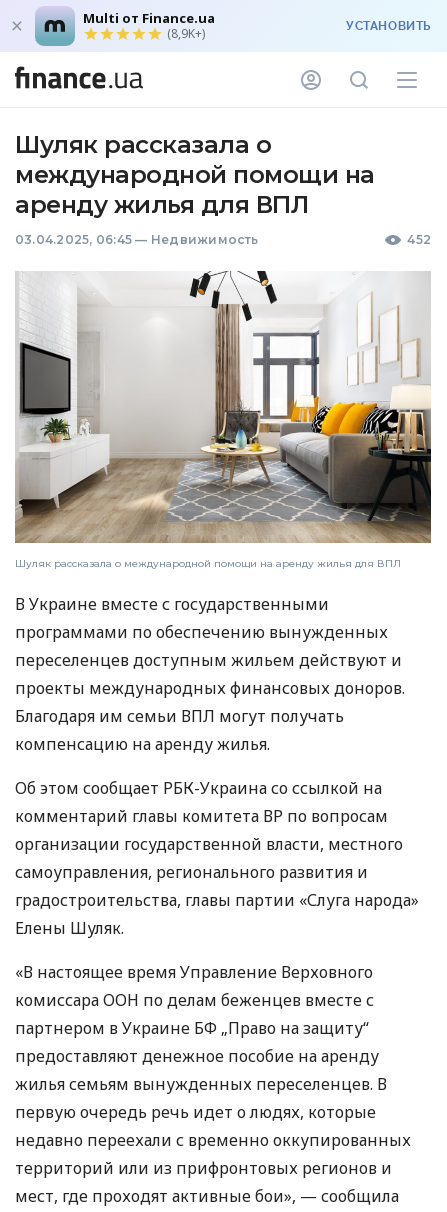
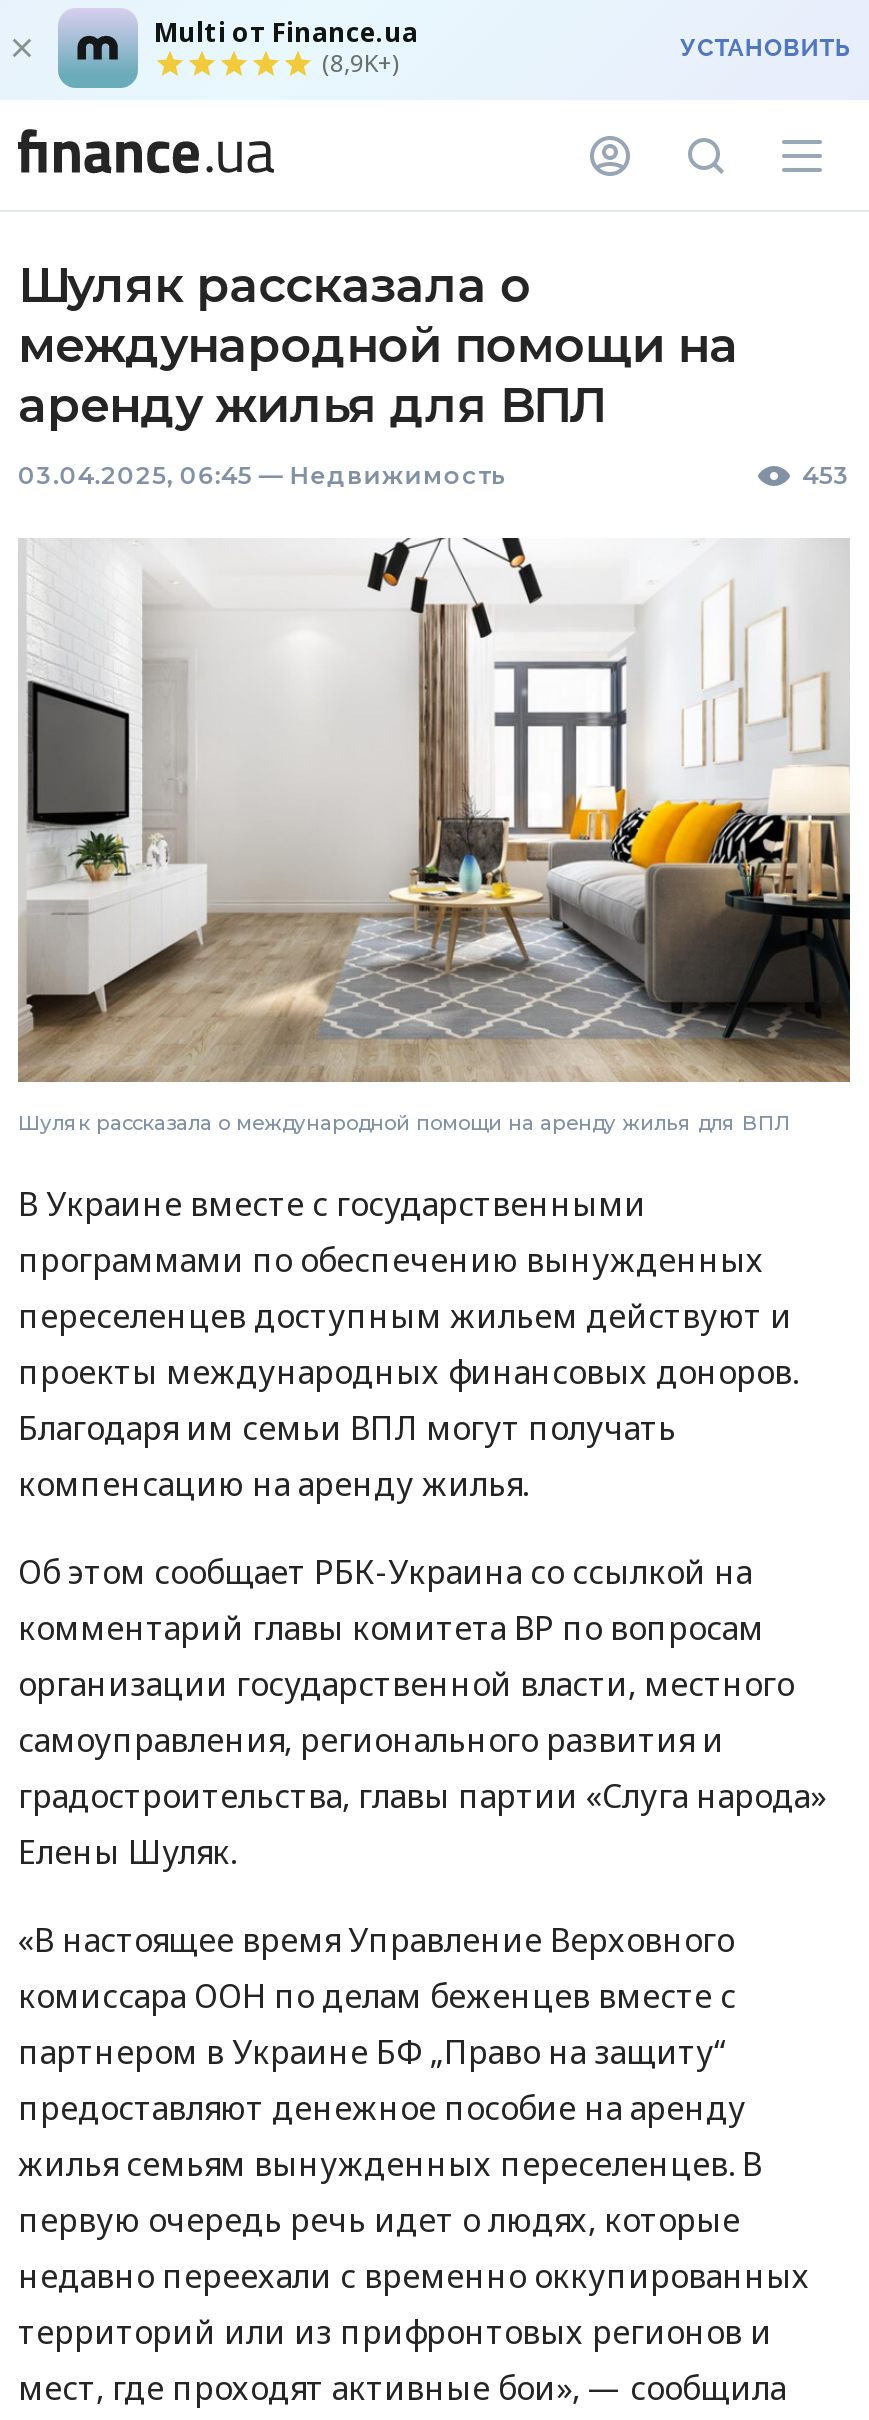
[407,232,431,247] 452 -> [803,460,850,490] 453

